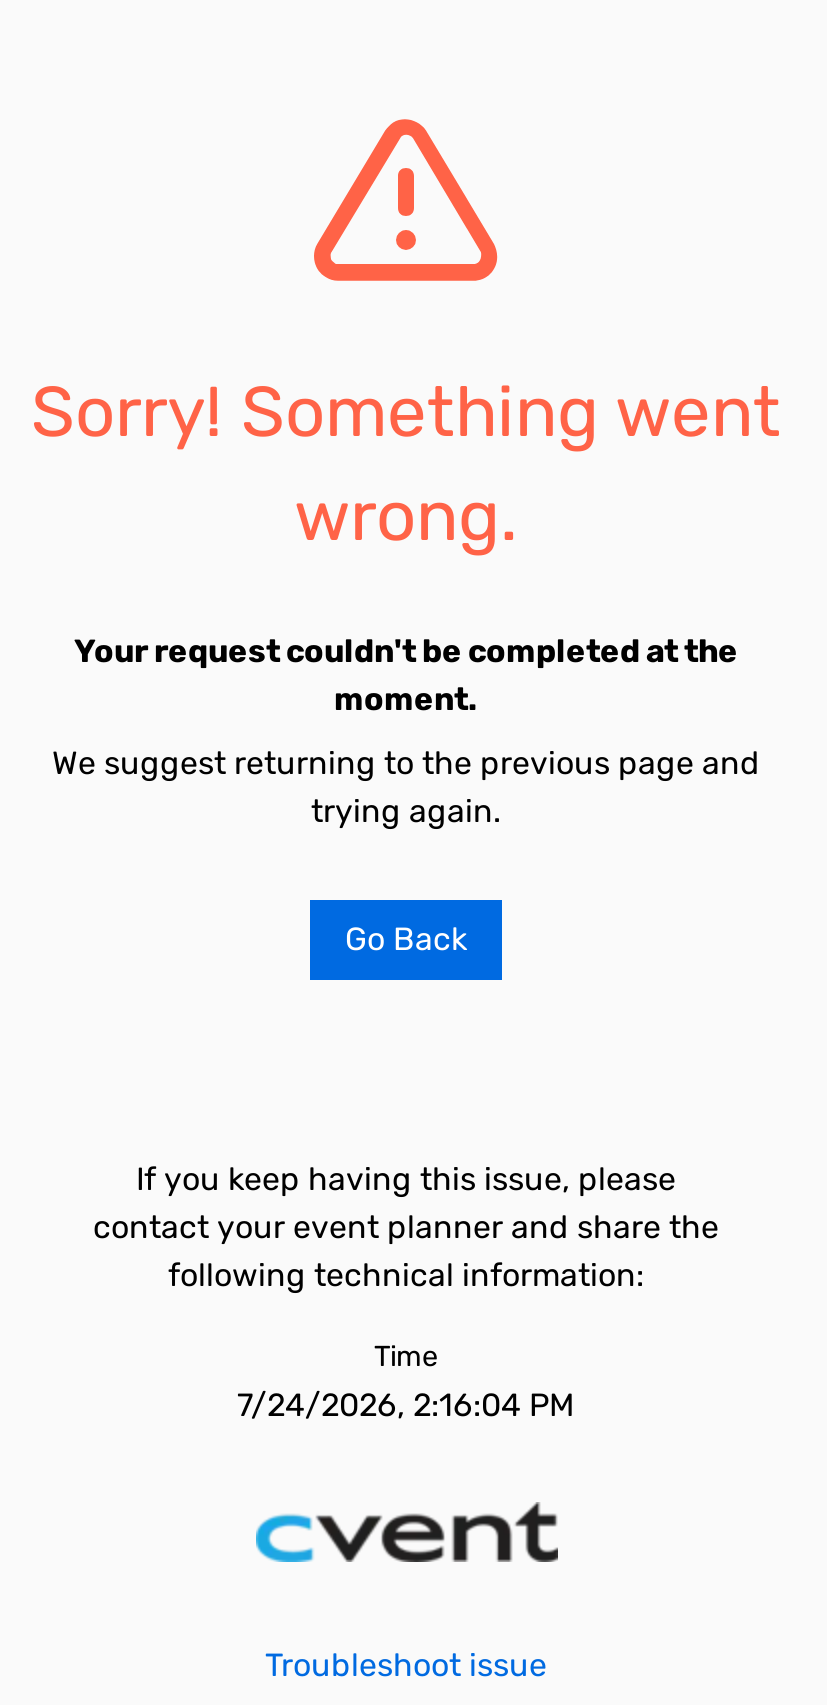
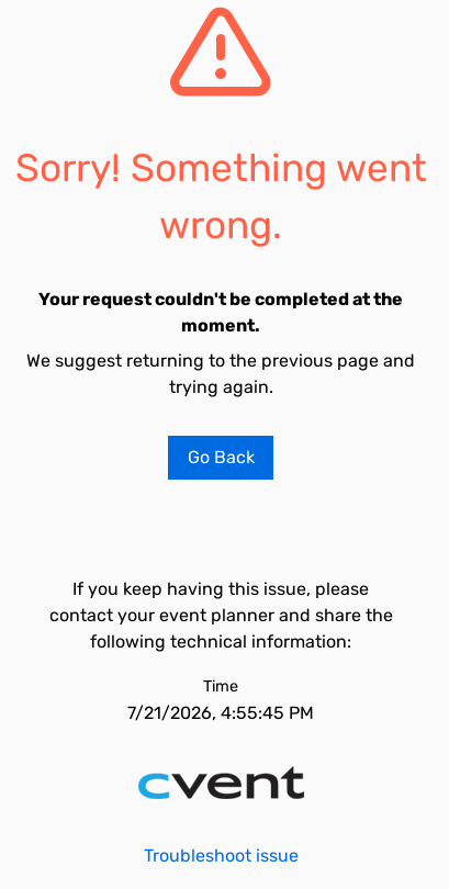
[237,1386,575,1424] 7/24/2026, 2:16:04 PM -> [127,702,314,723] 7/21/2026, 4:55:45 PM

